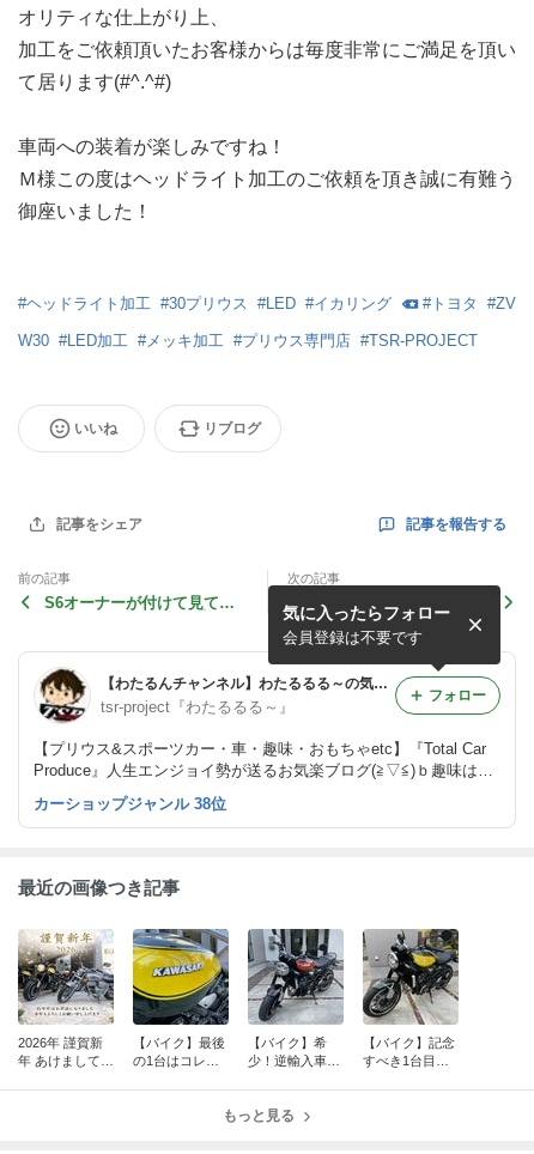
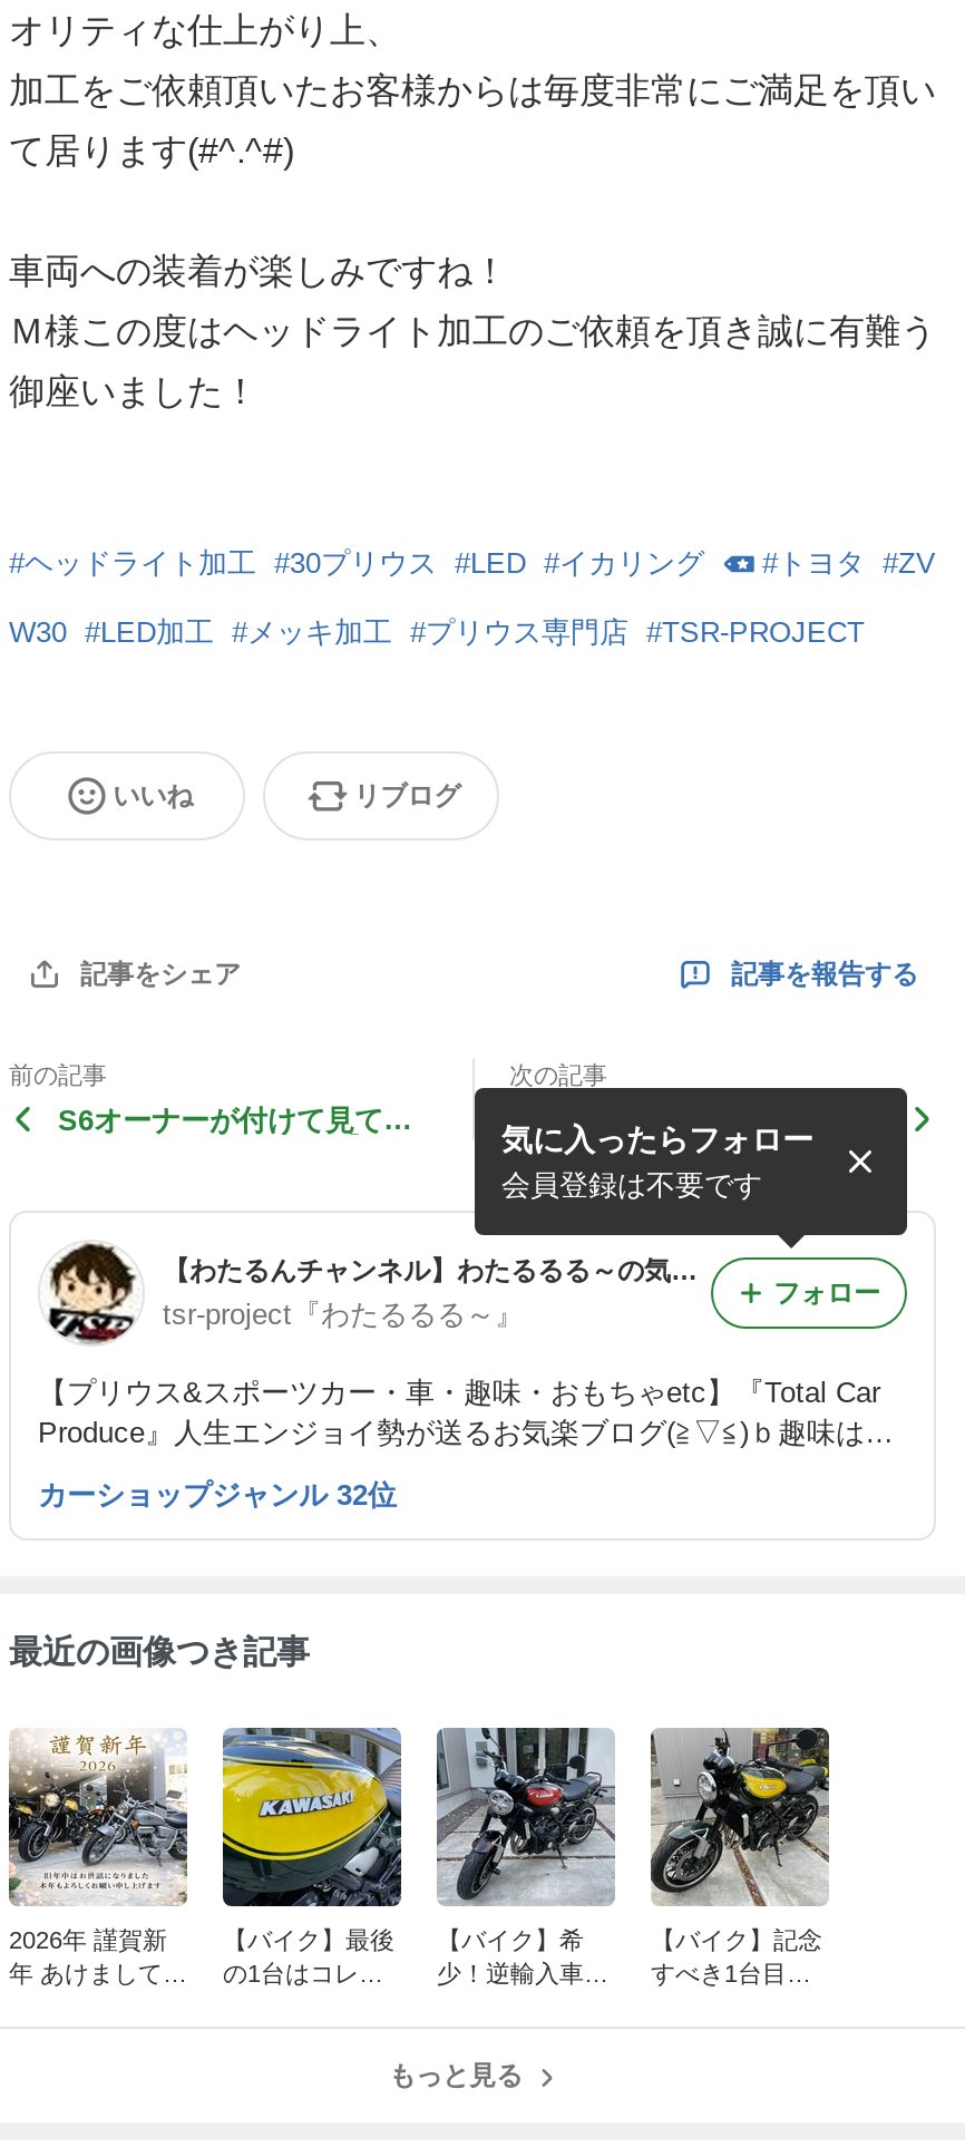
[34,795,226,813] カーショップジャンル 38位 -> [38,1478,397,1512] カーショップジャンル 32位

